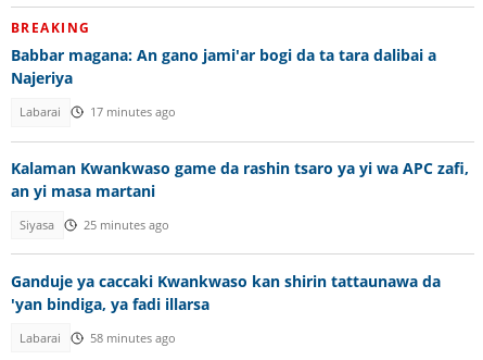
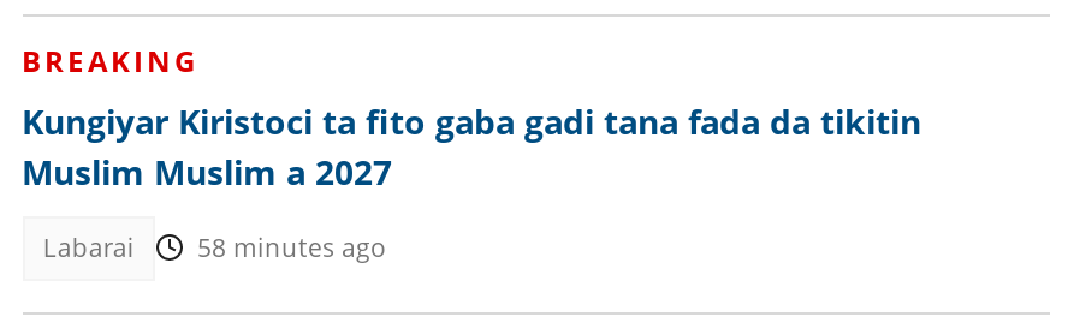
[10,45,468,314] Babbar magana: An gano jami'ar bogi da ta tara dalibai a | Najeriya | Labarai | 17 minutes ago | Kalaman Kwankwaso game da rashin tsaro ya yi wa APC zafi, | an yi masa martani | Siyasa | 25 minutes ago | Ganduje ya caccaki Kwankwaso kan shirin tattaunawa da | 'yan bindiga, ya fadi illarsa -> [22,99,921,195] Kungiyar Kiristoci ta fito gaba gadi tana fada da tikitin | Muslim Muslim a 2027

